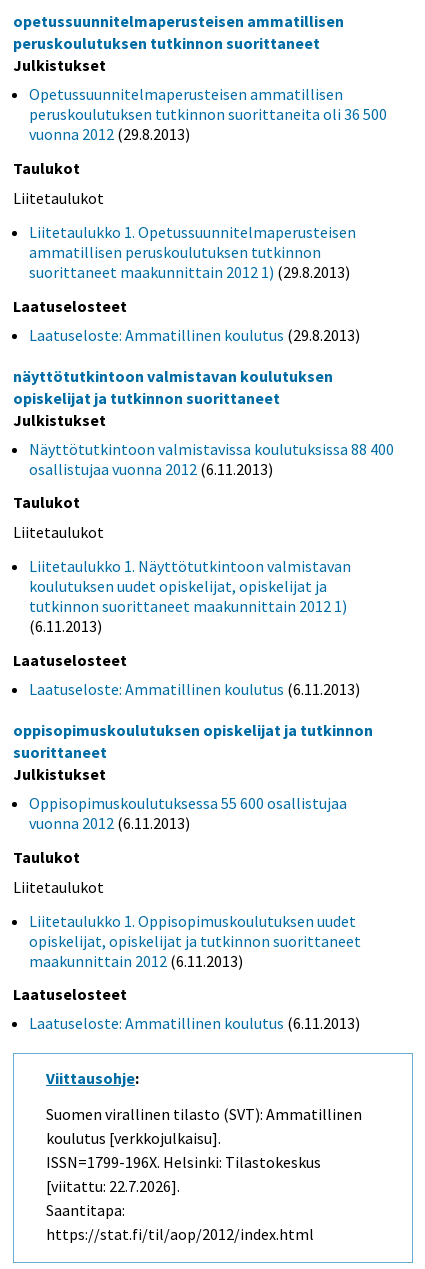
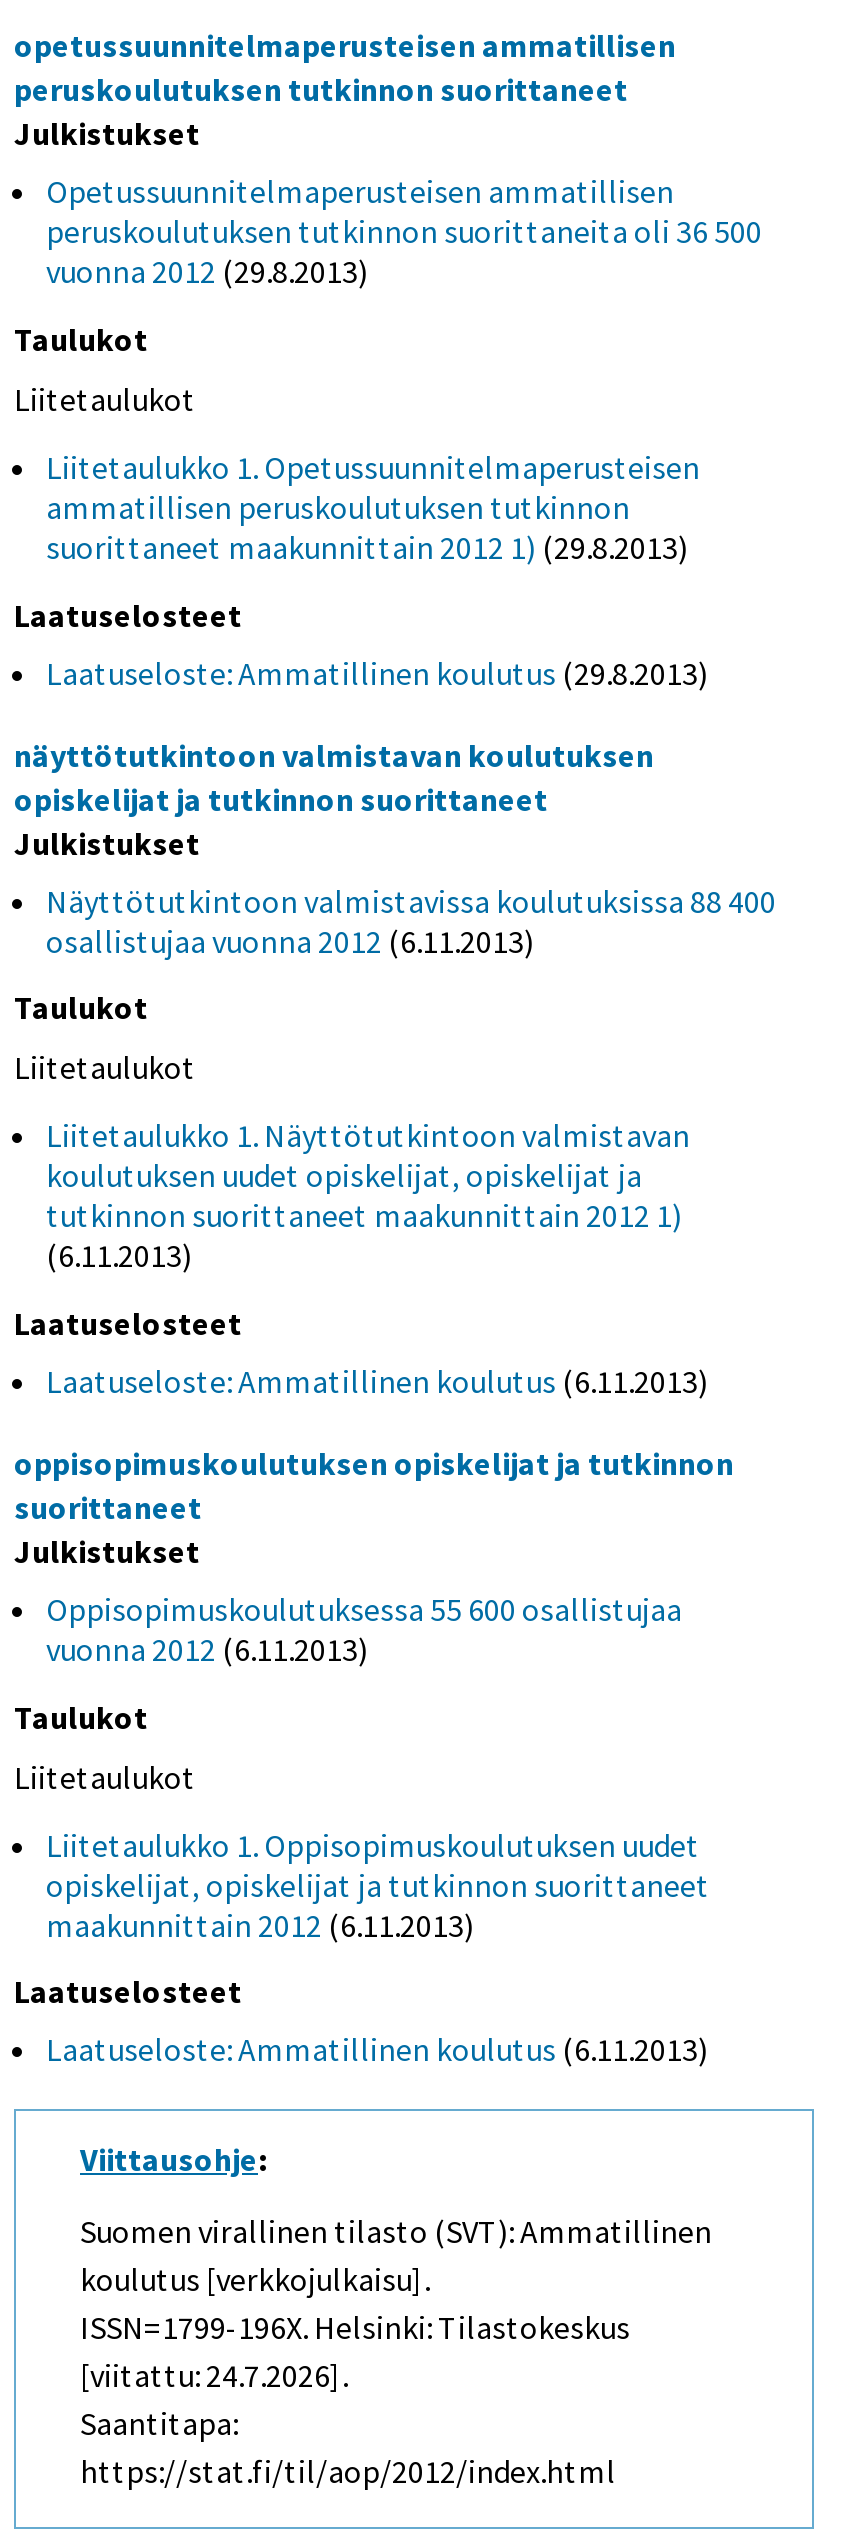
[46,1176,180,1196] [viitattu: 22.7.2026]. -> [80,2356,348,2396] [viitattu: 24.7.2026].

